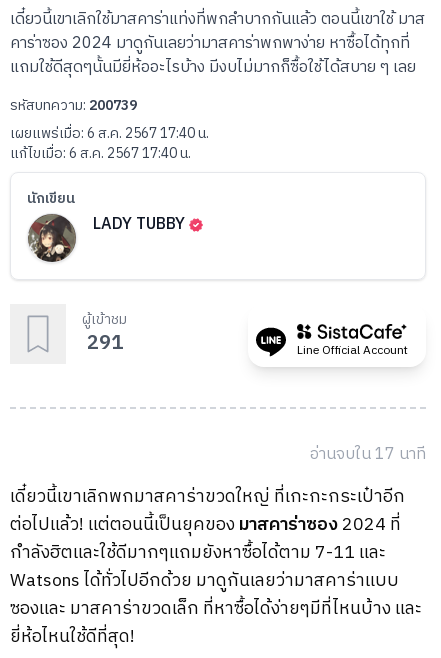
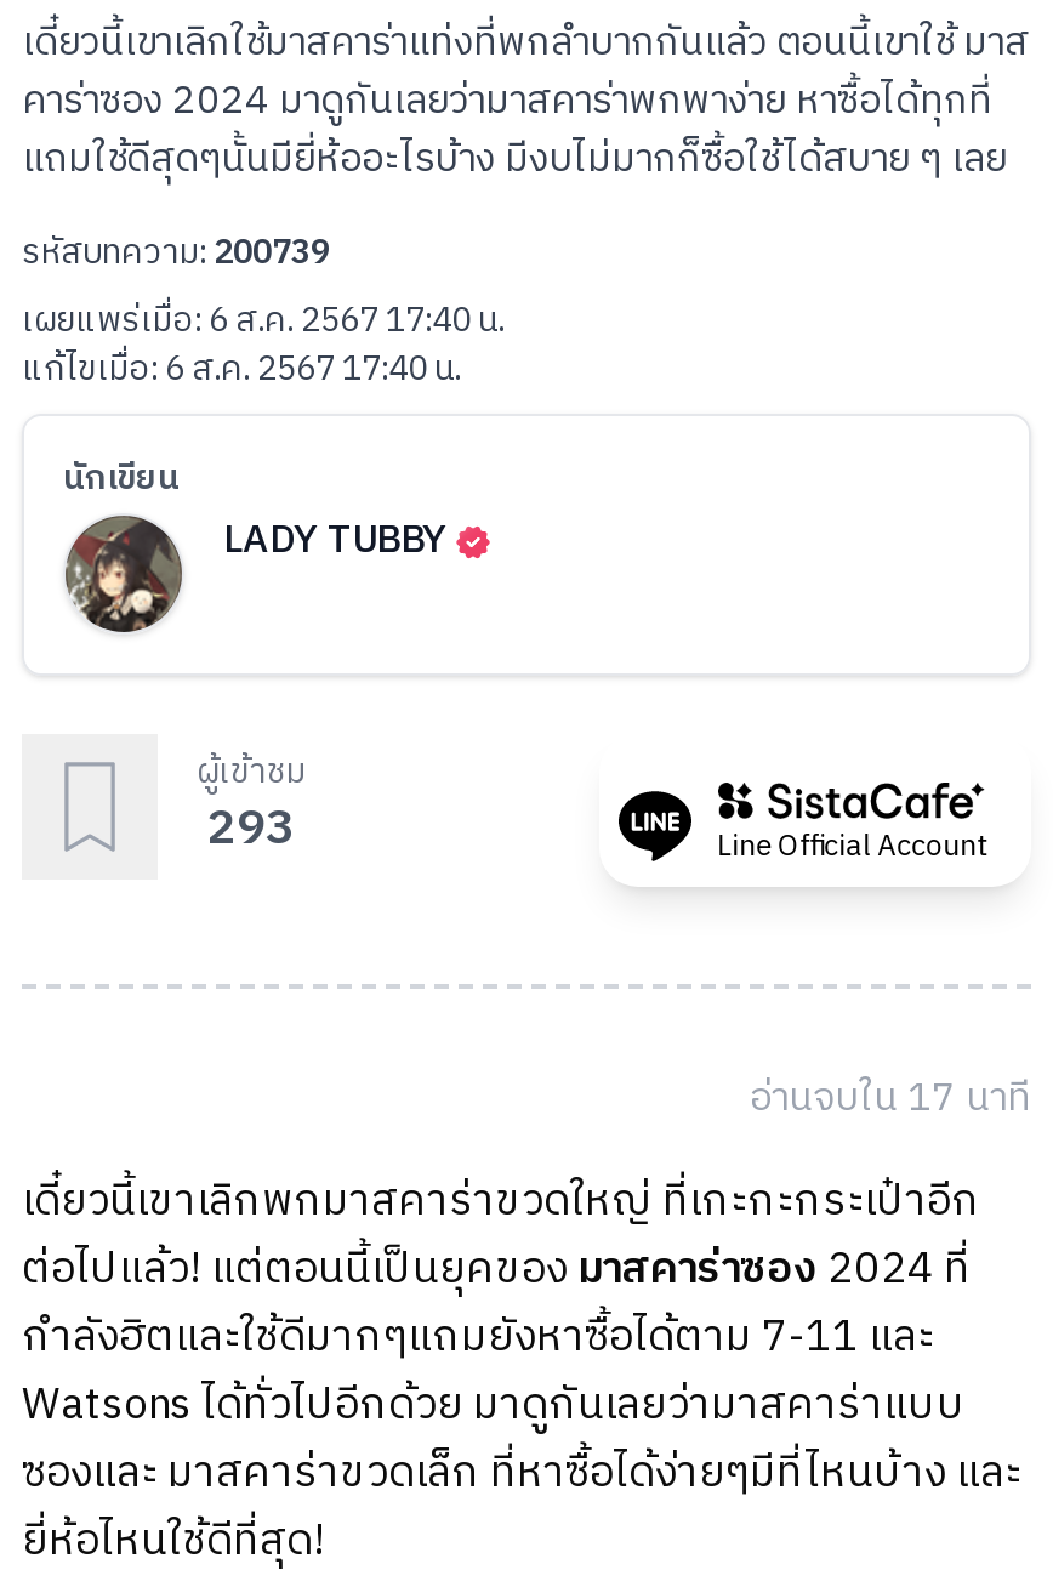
[86,327,122,360] 291 -> [207,790,295,870] 293

